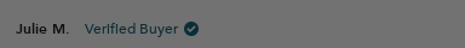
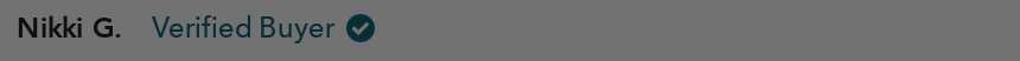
[16,19,70,38] Julie M. -> [17,9,123,47] Nikki G.

